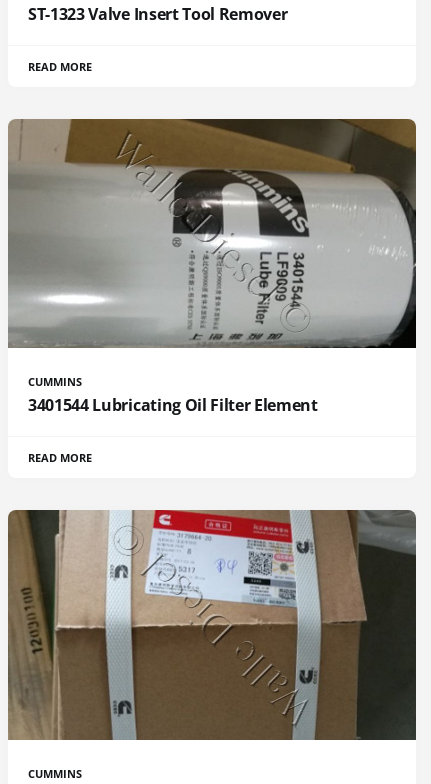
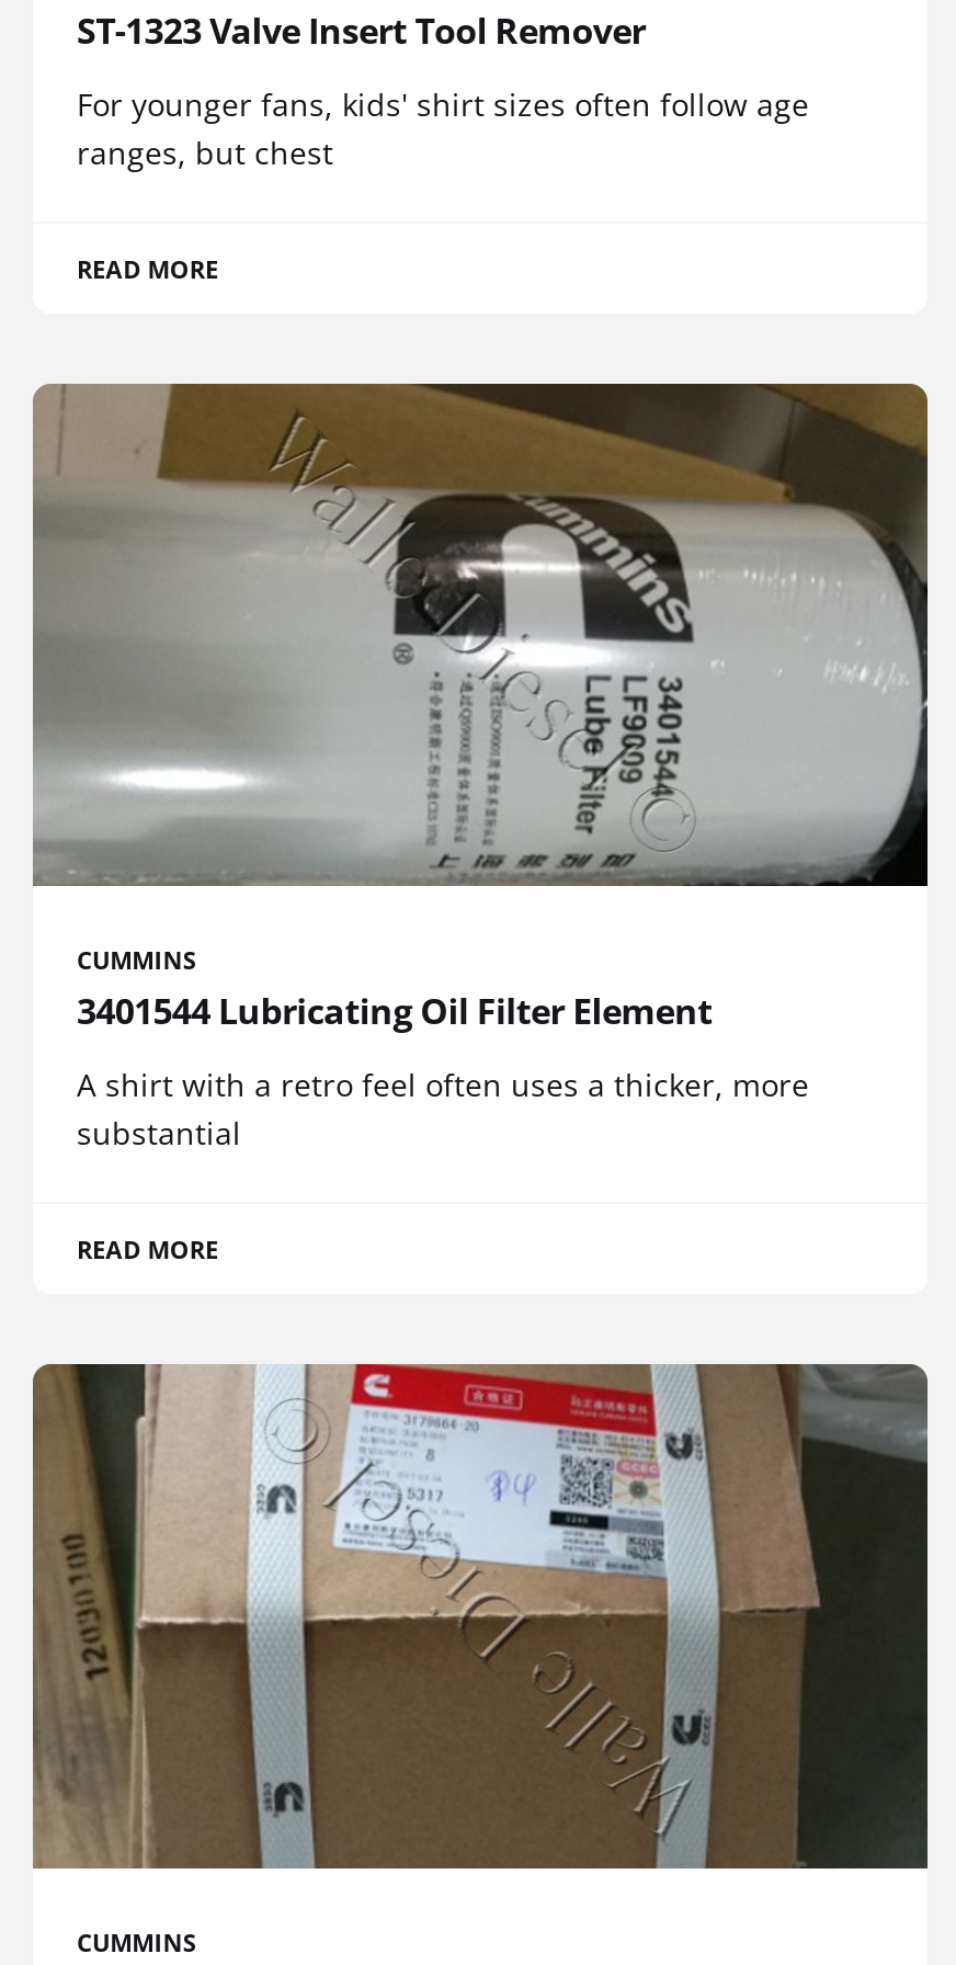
none -> [77,82,809,172] For younger fans, kids' shirt sizes often follow age | ranges, but chest
none -> [77,1064,809,1154] A shirt with a retro feel often uses a thicker, more | substantial

